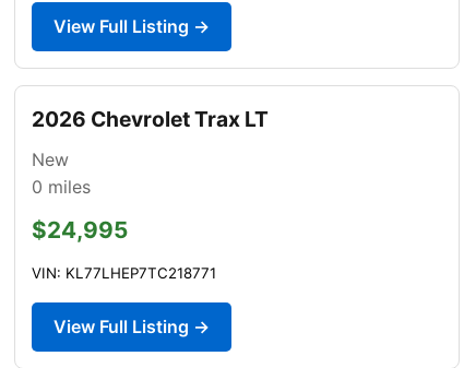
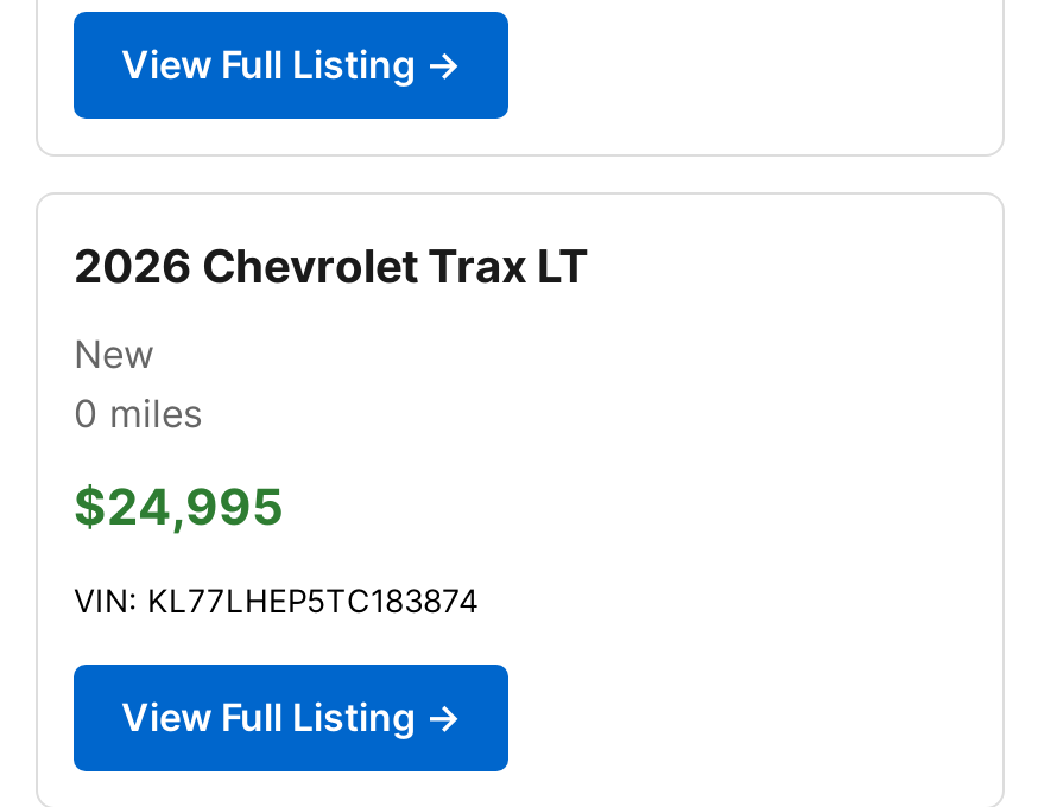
[32,264,216,282] VIN: KL77LHEP7TC218771 -> [74,581,480,619] VIN: KL77LHEP5TC183874

